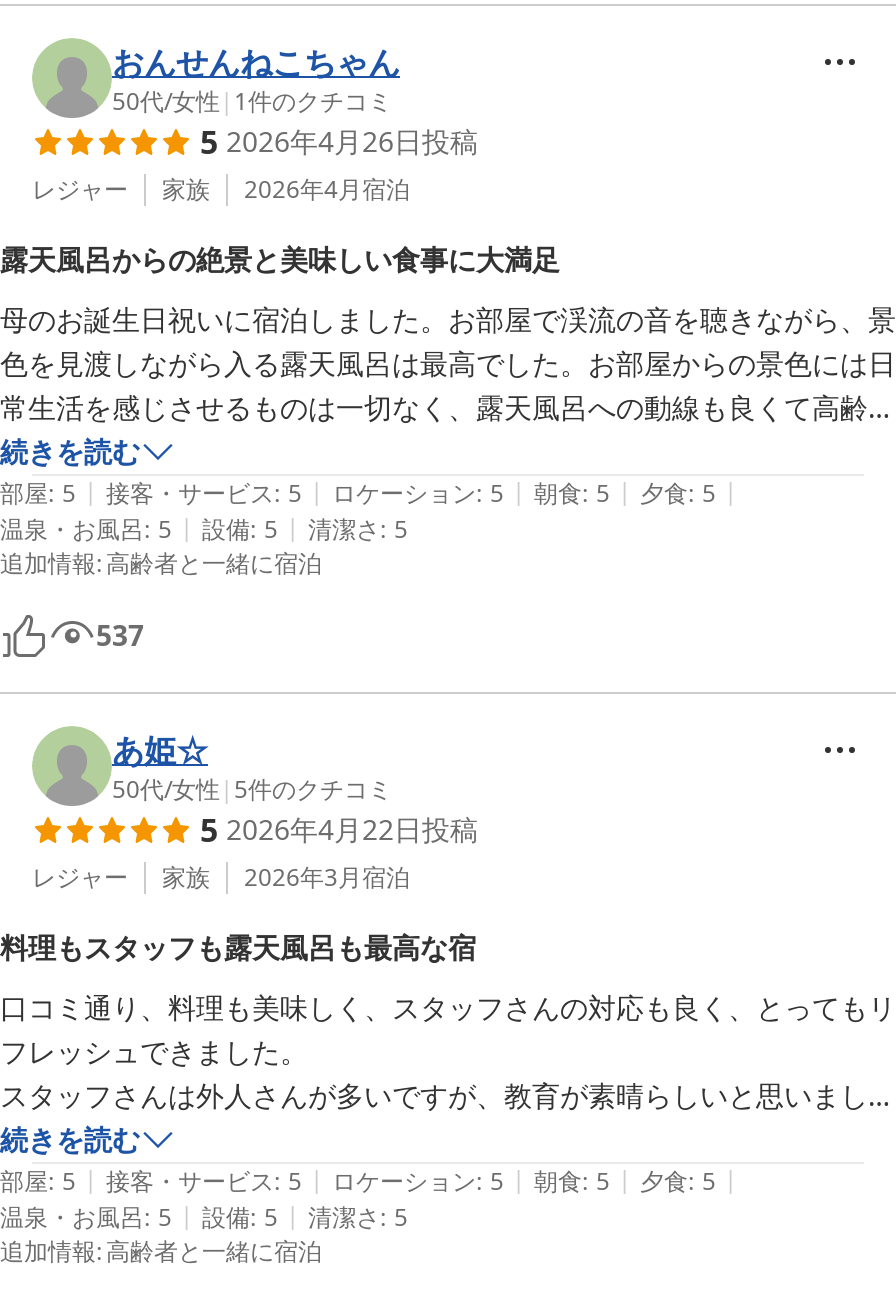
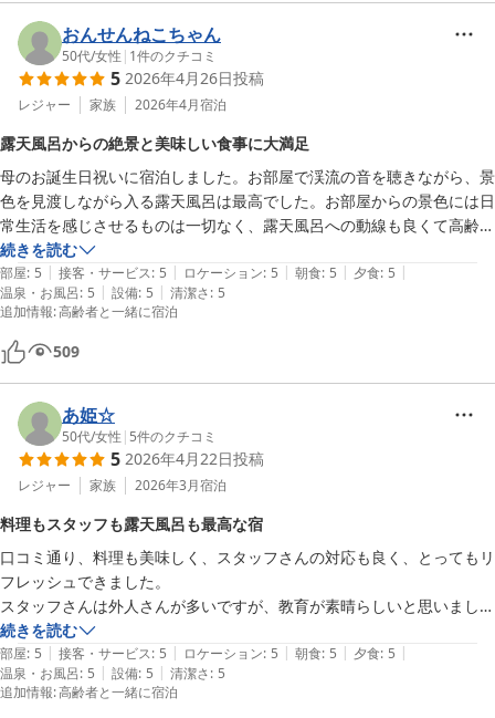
[96,616,144,654] 537 -> [53,341,80,362] 509

